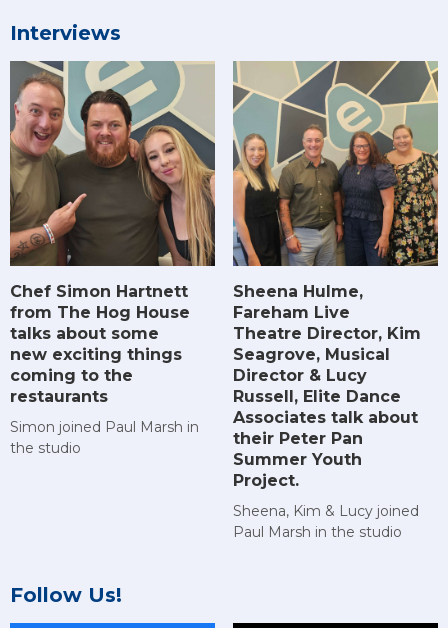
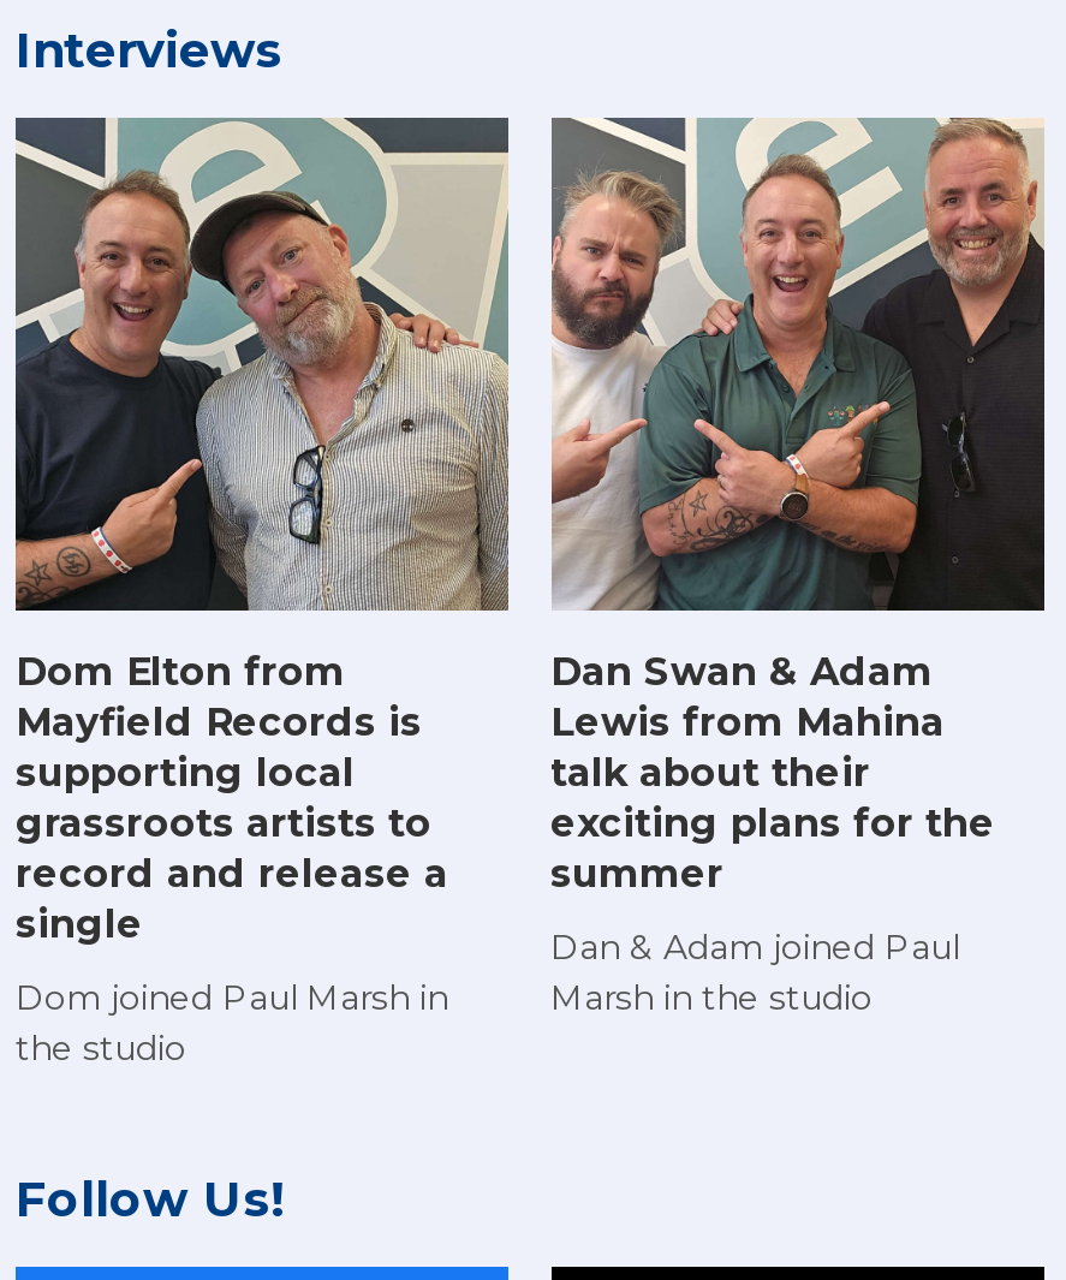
[9,61,215,406] [image] | Chef Simon Hartnett | from The Hog House | talks about some | new exciting things | coming to the | restaurants -> [13,115,508,948] [image] | Dom Elton from | Mayfield Records is | supporting local | grassroots artists to | record and release a | single
[232,60,439,490] [image] | Sheena Hulme, | Fareham Live | Theatre Director, Kim | Seagrove, Musical | Director & Lucy | Russell, Elite Dance | Associates talk about | their Peter Pan | Summer Youth | Project. -> [550,118,1047,897] [image] | Dan Swan & Adam | Lewis from Mahina | talk about their | exciting plans for the | summer
[10,418,199,436] Simon joined Paul Marsh in -> [16,976,448,1020] Dom joined Paul Marsh in
[232,502,418,541] Sheena, Kim & Lucy joined | Paul Marsh in the studio -> [550,926,959,1020] Dan & Adam joined Paul | Marsh in the studio

